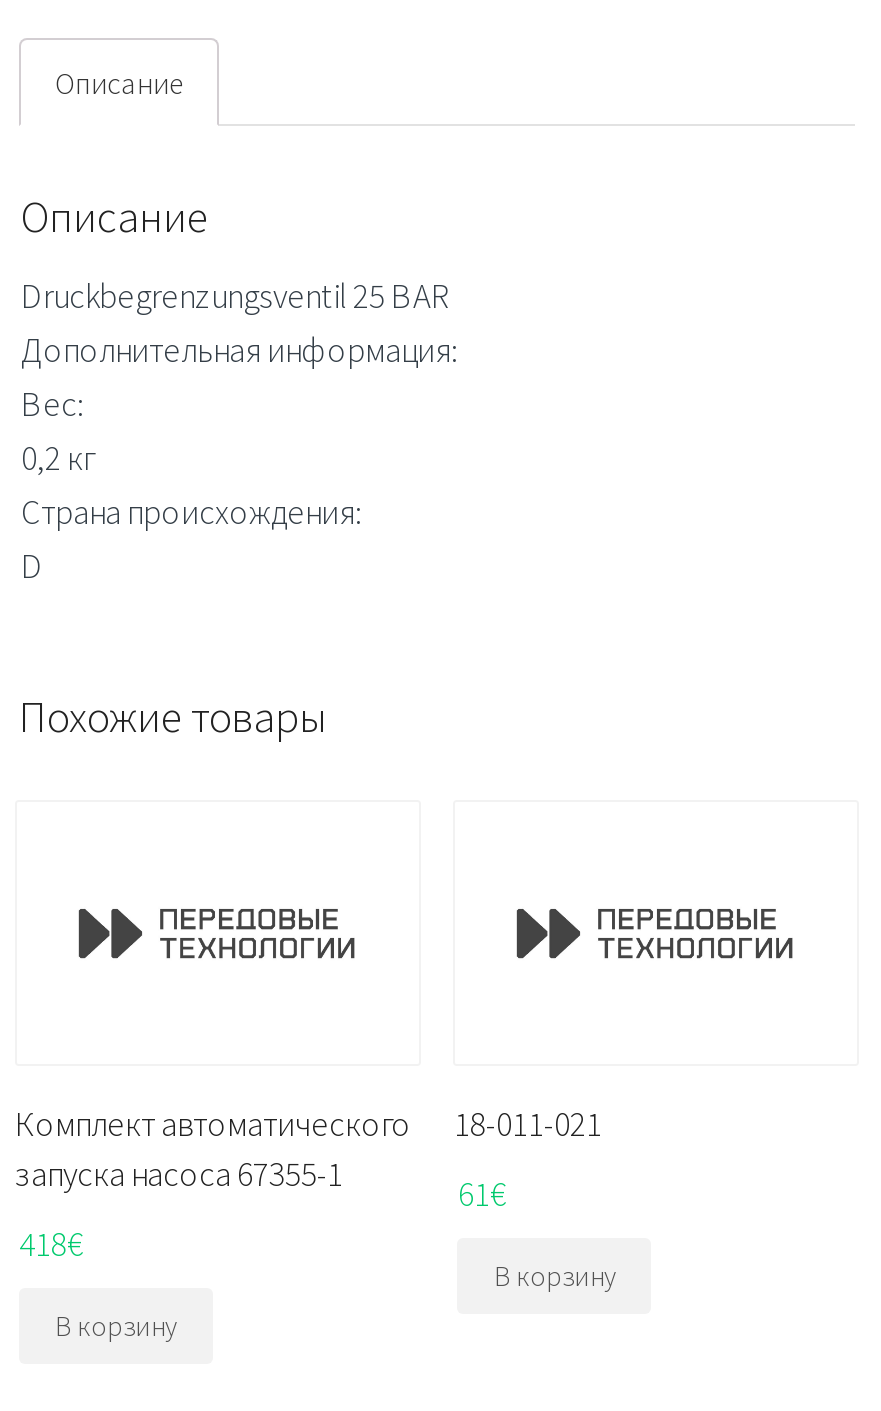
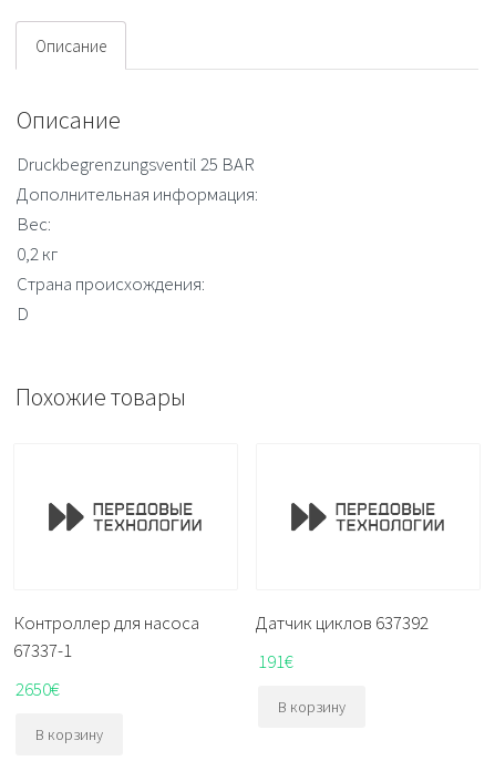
[15,1102,411,1196] Комплект автоматического | запуска насоса 67355-1 -> [13,610,199,662] Контроллер для насоса | 67337-1
[454,1102,602,1146] 18-011-021 -> [256,610,429,635] Датчик циклов 637392
[458,1171,506,1215] 61€ -> [259,649,294,673] 191€
[19,1221,83,1265] 418€ -> [16,676,60,701] 2650€

